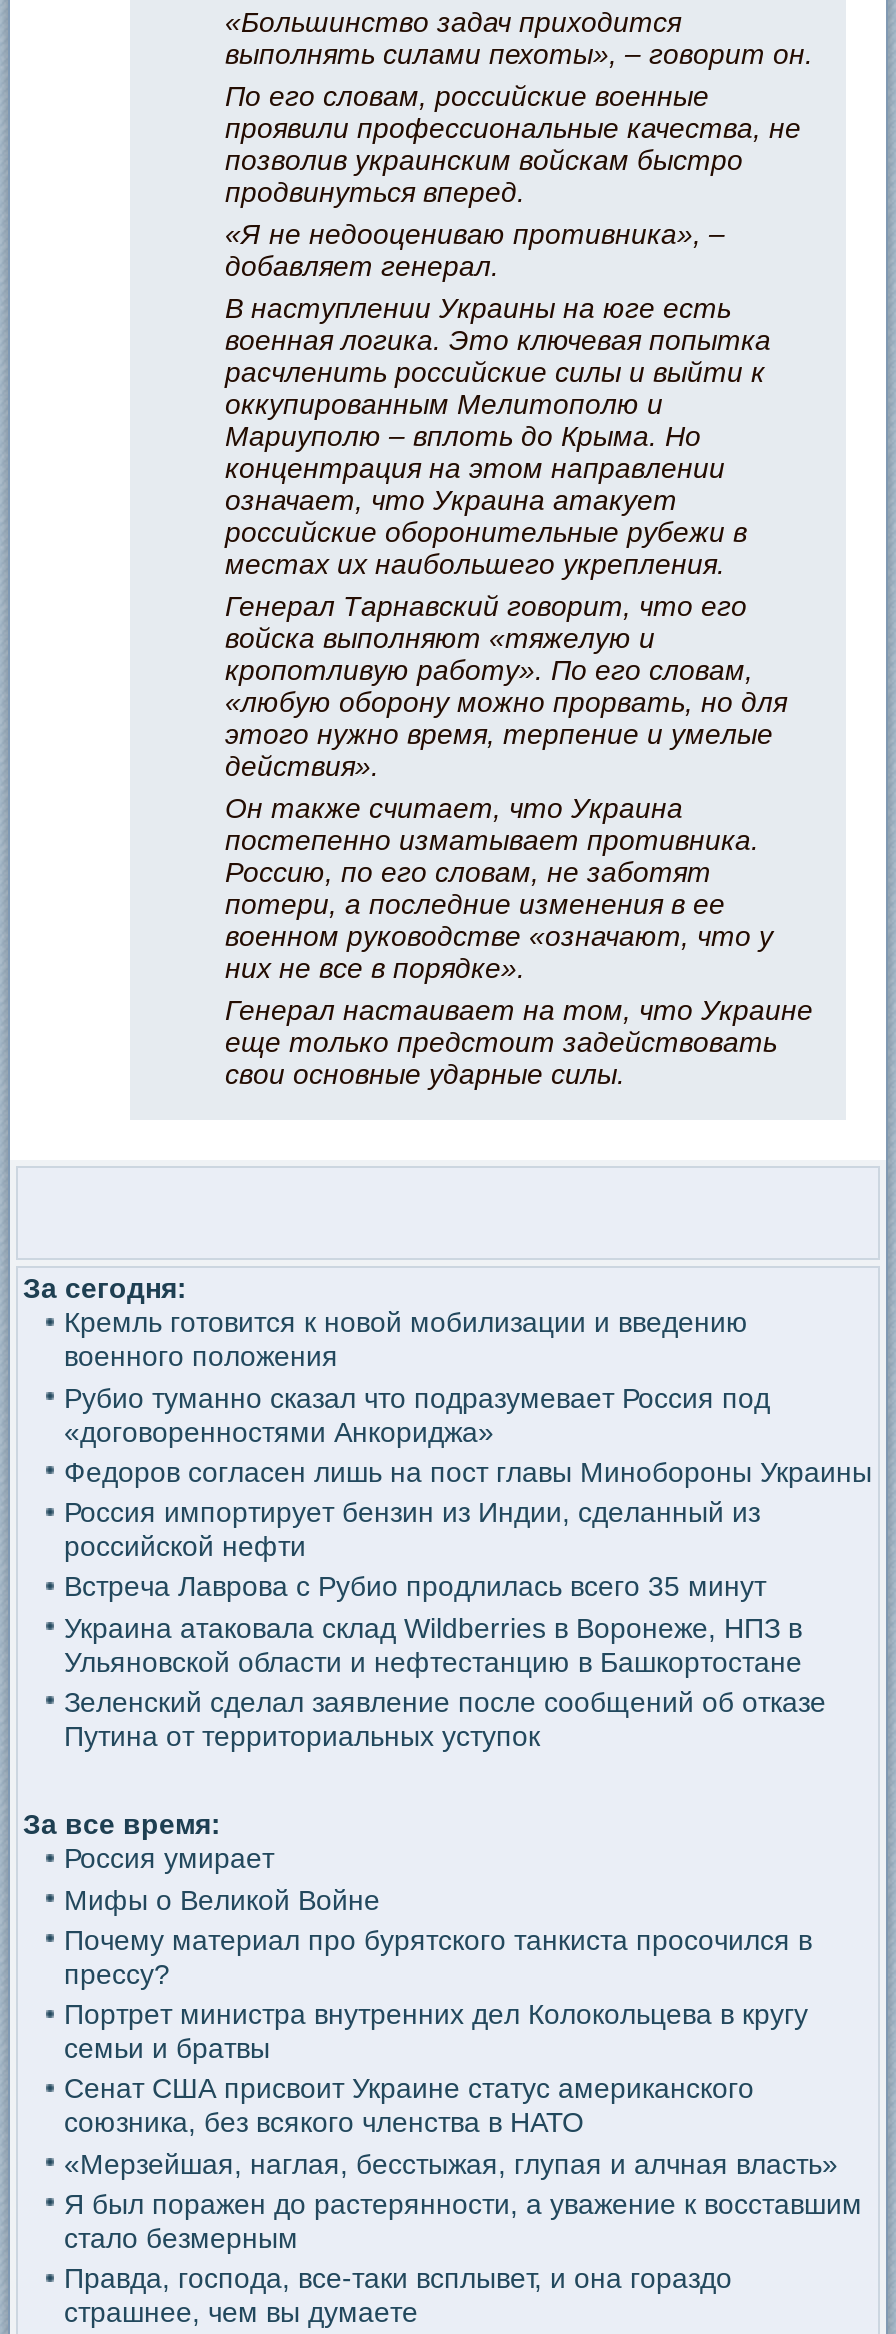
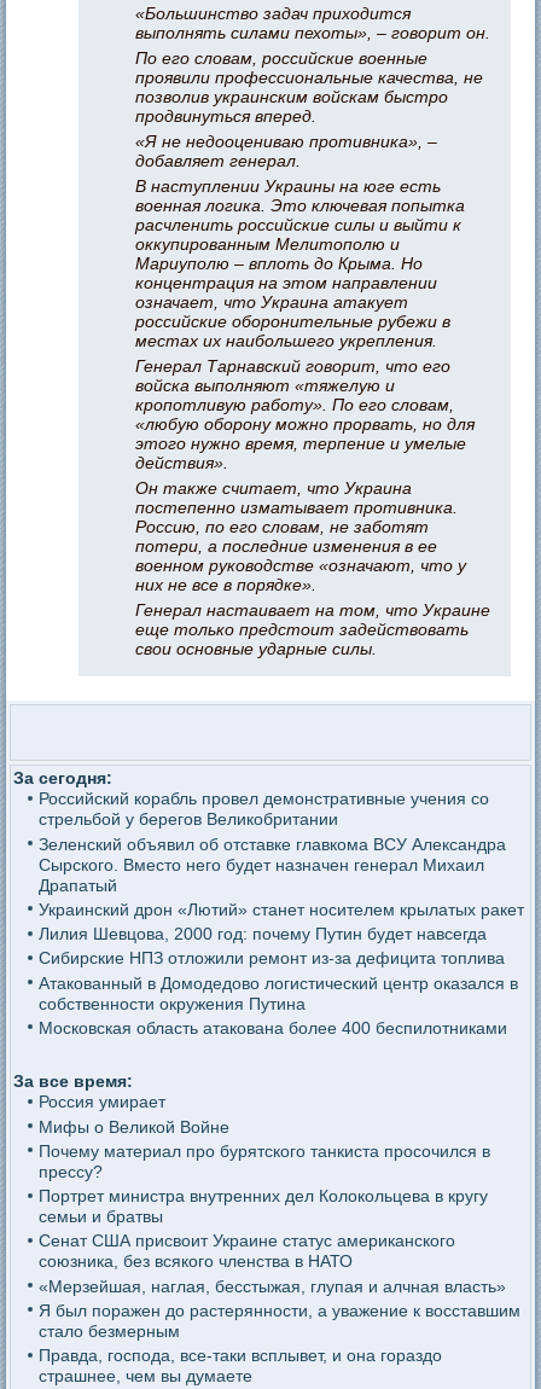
[64,1307,872,1752] Кремль готовится к новой мобилизации и введению | военного положения | Рубио туманно сказал что подразумевает Россия под | «договоренностями Анкориджа» | Федоров согласен лишь на пост главы Минобороны Украины | Россия импортирует бензин из Индии, сделанный из | российской нефти | Встреча Лаврова с Рубио продлилась всего 35 минут | Украина атаковала склад Wildberries в Воронеже, НПЗ в | Ульяновской области и нефтестанцию в Башкортостане | Зеленский сделал заявление после сообщений об отказе | Путина от территориальных уступок -> [39,789,524,1037] Российский корабль провел демонстративные учения со | стрельбой у берегов Великобритании | Зеленский объявил об отставке главкома ВСУ Александра | Сырского. Вместо него будет назначен генерал Михаил | Драпатый | Украинский дрон «Лютий» станет носителем крылатых ракет | Лилия Шевцова, 2000 год: почему Путин будет навсегда | Сибирские НПЗ отложили ремонт из-за дефицита топлива | Атакованный в Домодедово логистический центр оказался в | собственности окружения Путина | Московская область атакована более 400 беспилотниками

